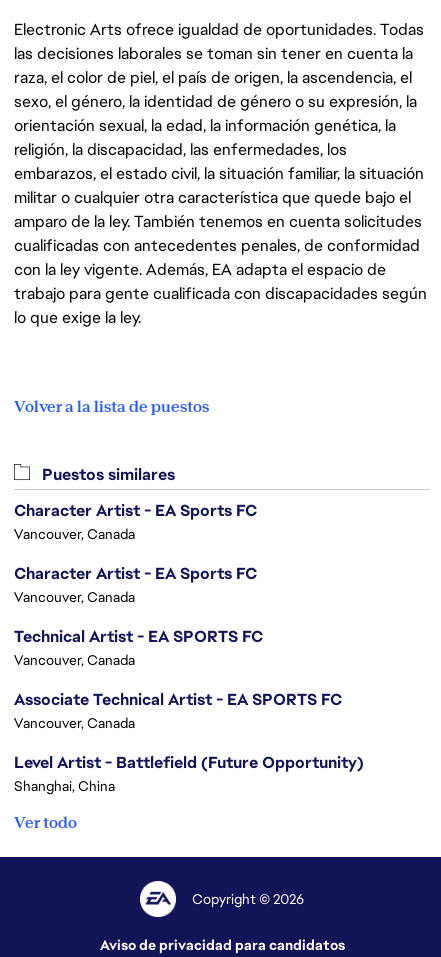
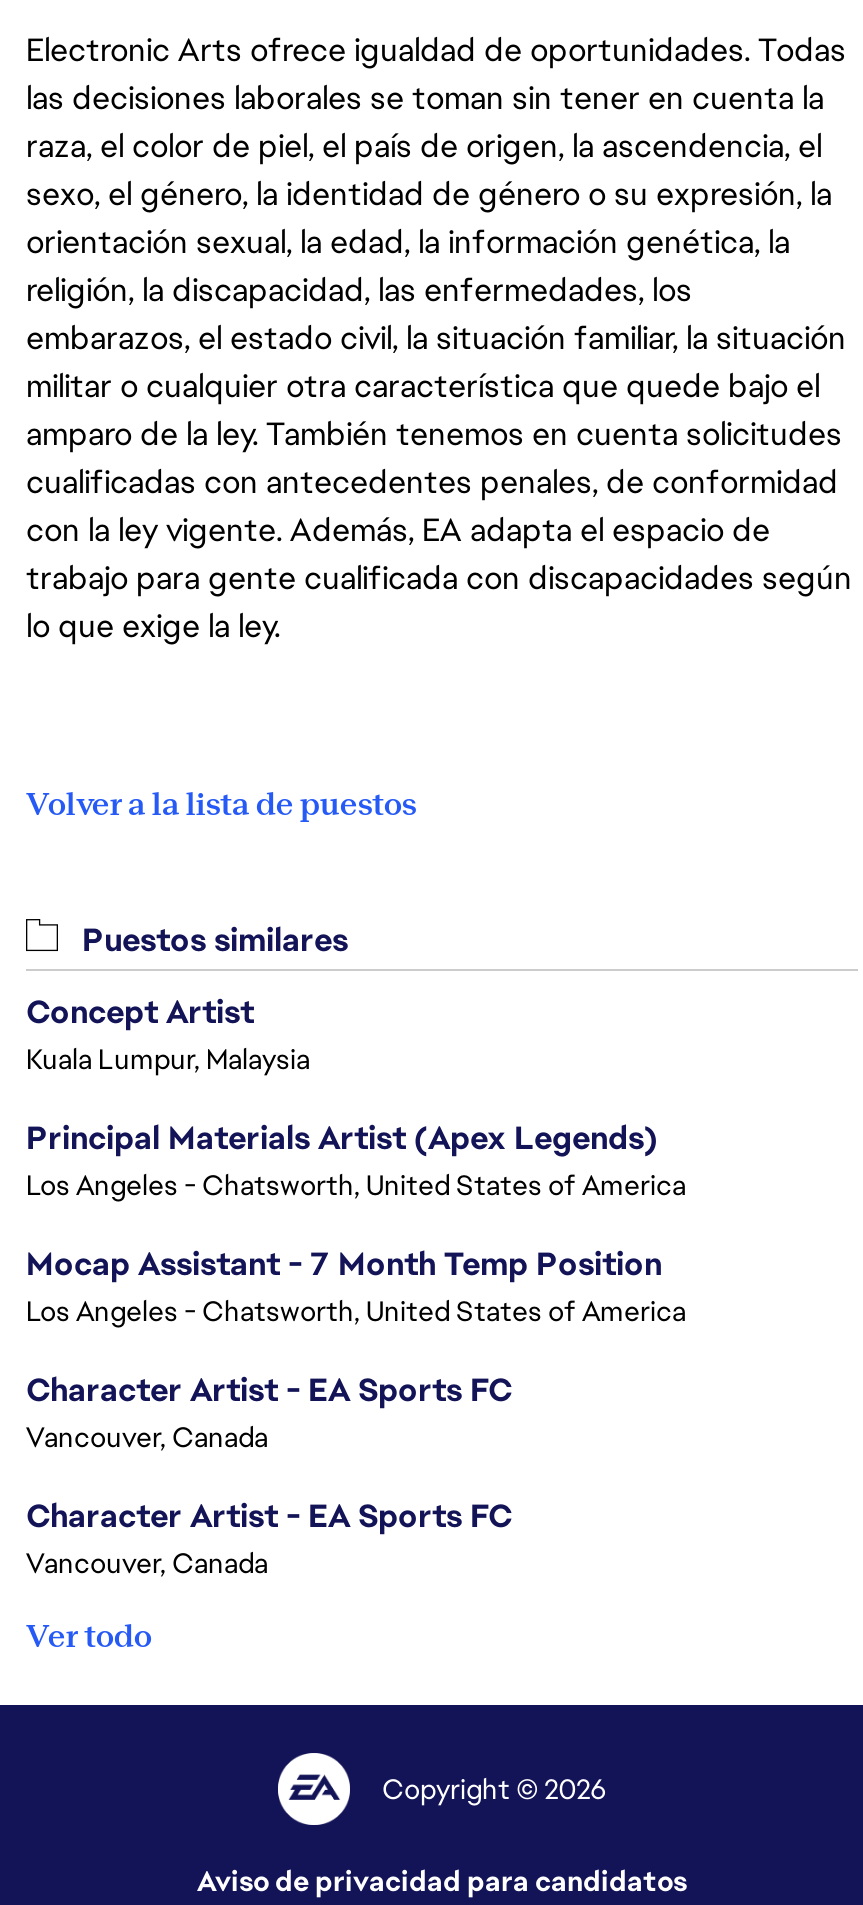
none -> [26,991,686,1329] Concept Artist | Kuala Lumpur, Malaysia | Principal Materials Artist (Apex Legends) | Los Angeles - Chatsworth, United States of America | Mocap Assistant - 7 Month Temp Position | Los Angeles - Chatsworth, United States of America
moved [14,500,257,606] -> [26,1369,512,1581]: Character Artist - EA Sports FC | Vancouver, Canada | Character Artist - EA Sports FC | Vancouver, Canada
[14,626,364,795] Technical Artist - EA SPORTS FC | Vancouver, Canada | Associate Technical Artist - EA SPORTS FC | Vancouver, Canada | Level Artist - Battlefield (Future Opportunity) | Shanghai, China -> none

